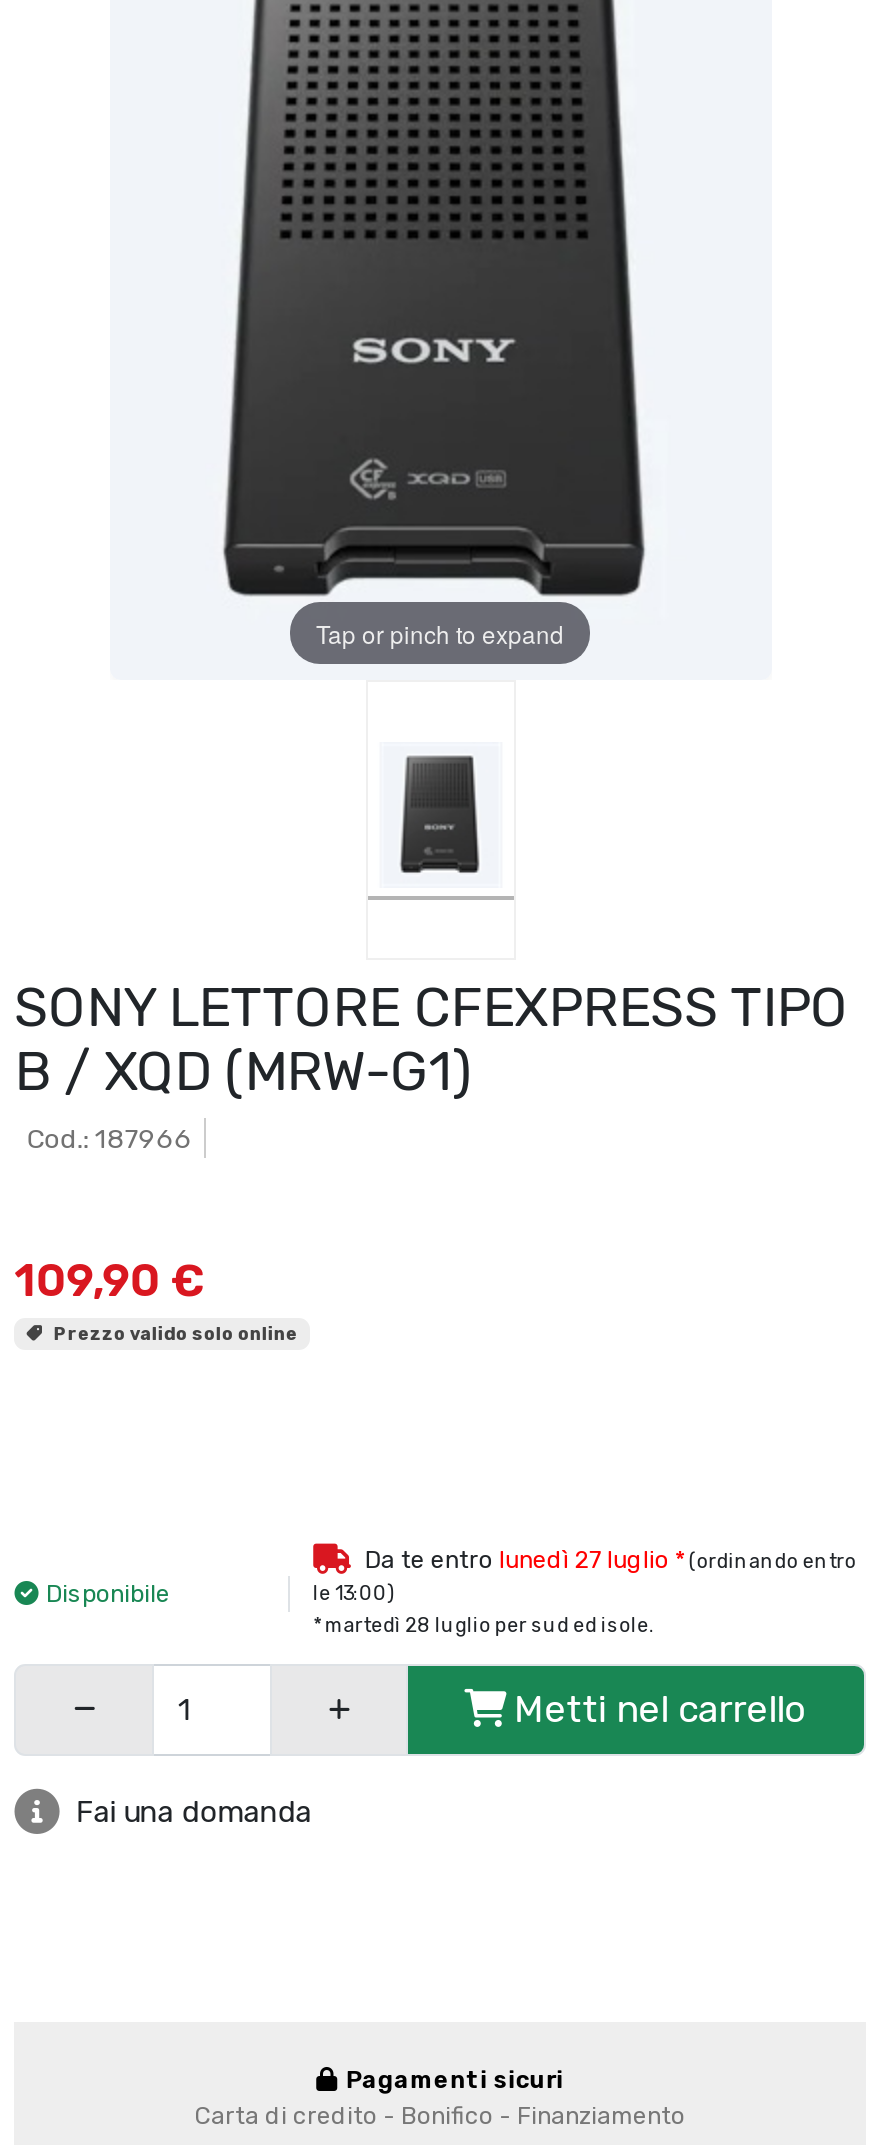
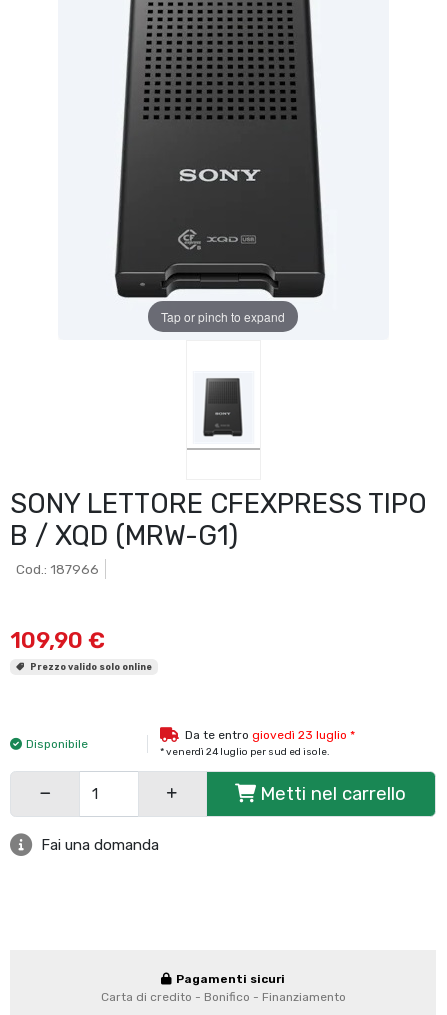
[313,1546,857,1638] Da te entro lunedì 27 luglio * (ordinando entro | le 13:00) | * martedì 28 luglio per sud ed isole. -> [160,728,355,758] Da te entro giovedì 23 luglio * | * venerdì 24 luglio per sud ed isole.

